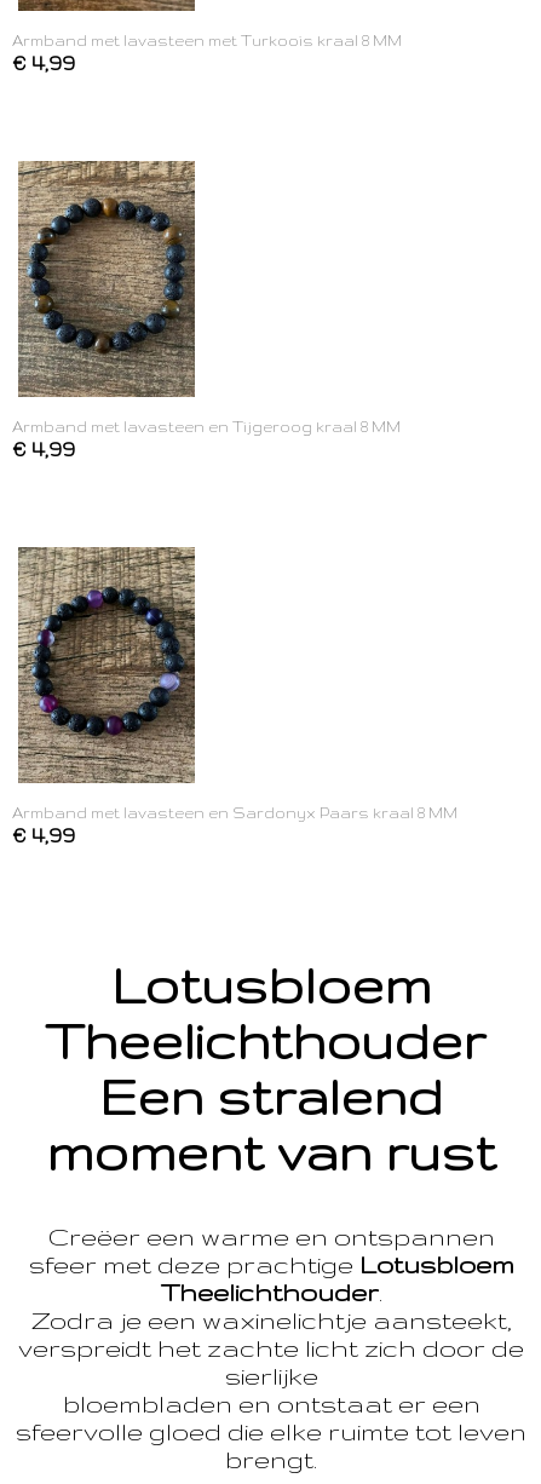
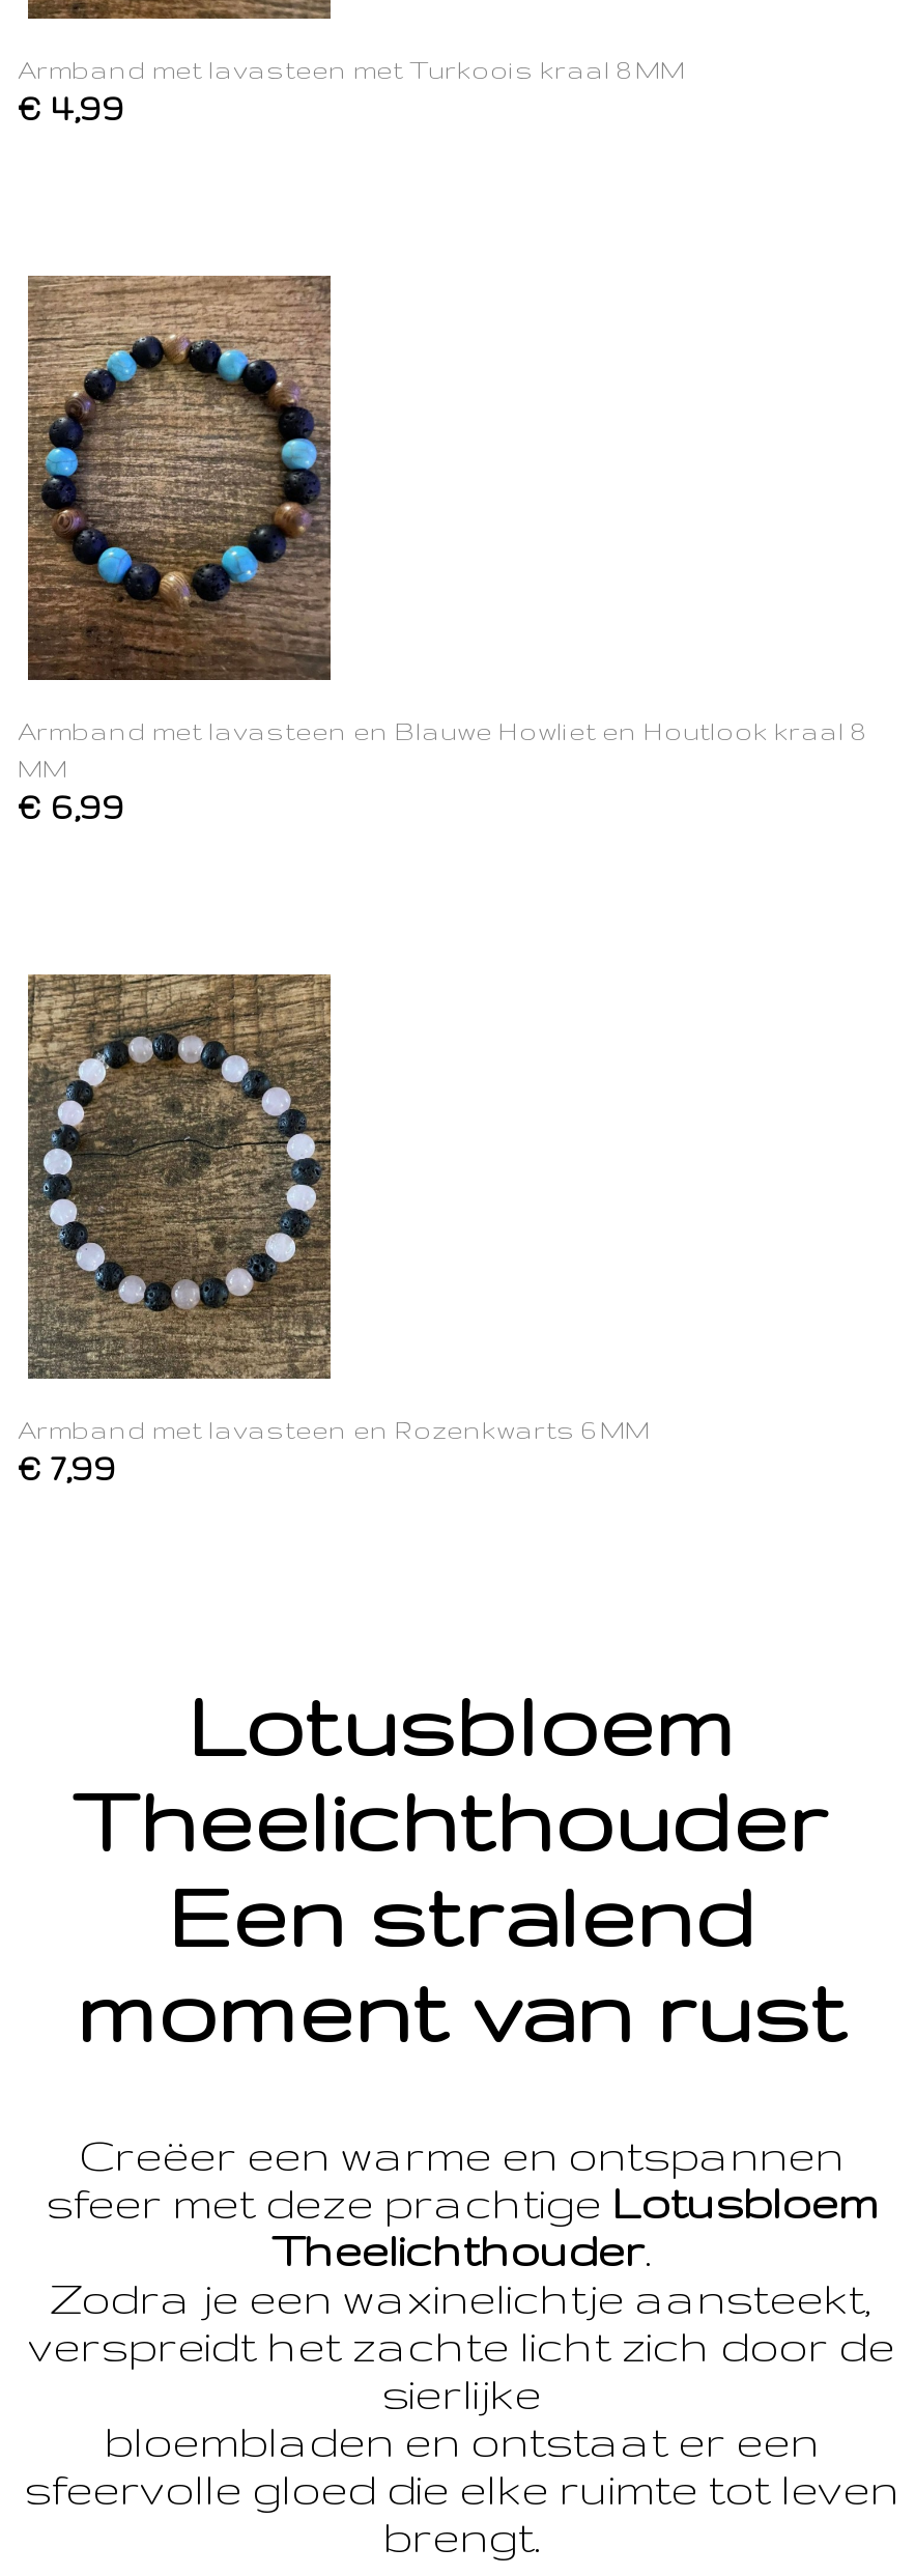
[12,161,401,460] [image] | Armband met lavasteen en Tijgeroog kraal 8 MM | € 4,99 -> [18,276,863,825] [image] | Armband met lavasteen en Blauwe Howliet en Houtlook kraal 8 | MM | € 6,99
[12,547,457,846] [image] | Armband met lavasteen en Sardonyx Paars kraal 8 MM | € 4,99 -> [18,976,650,1487] [image] | Armband met lavasteen en Rozenkwarts 6 MM | € 7,99

